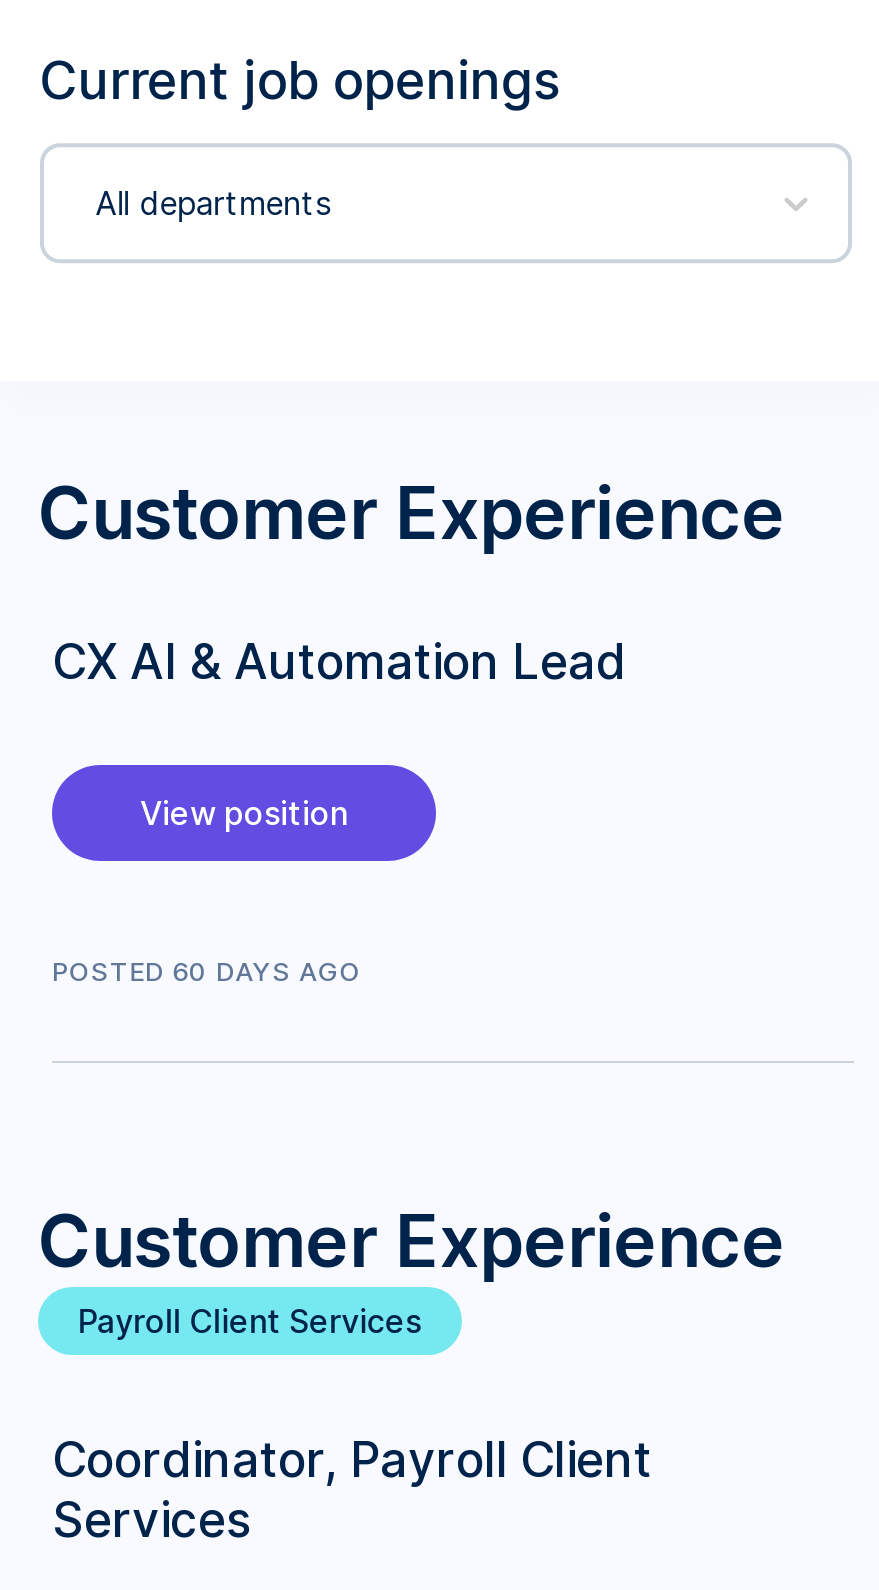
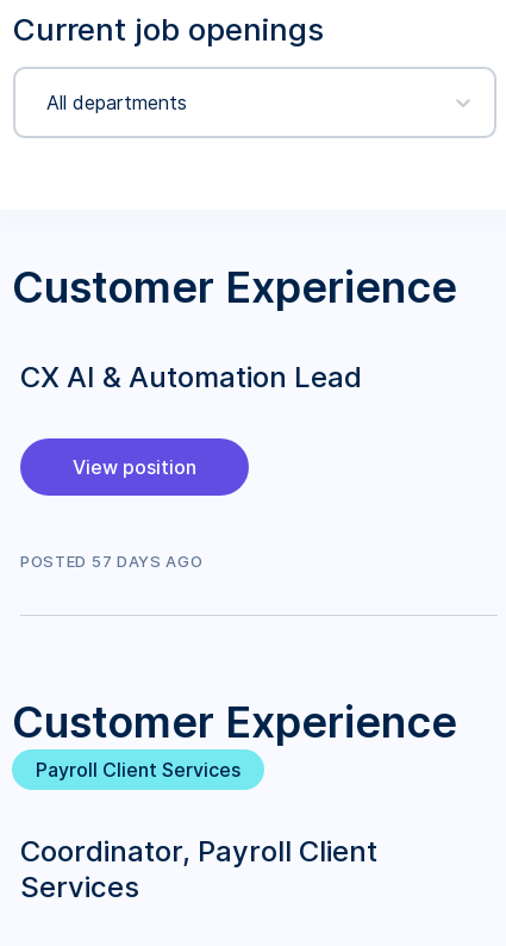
[52,955,361,987] POSTED 60 DAYS AGO -> [20,551,203,570] POSTED 57 DAYS AGO

